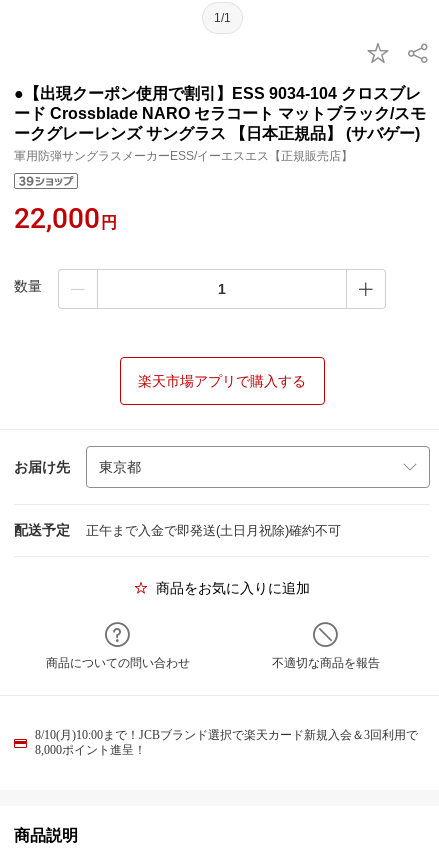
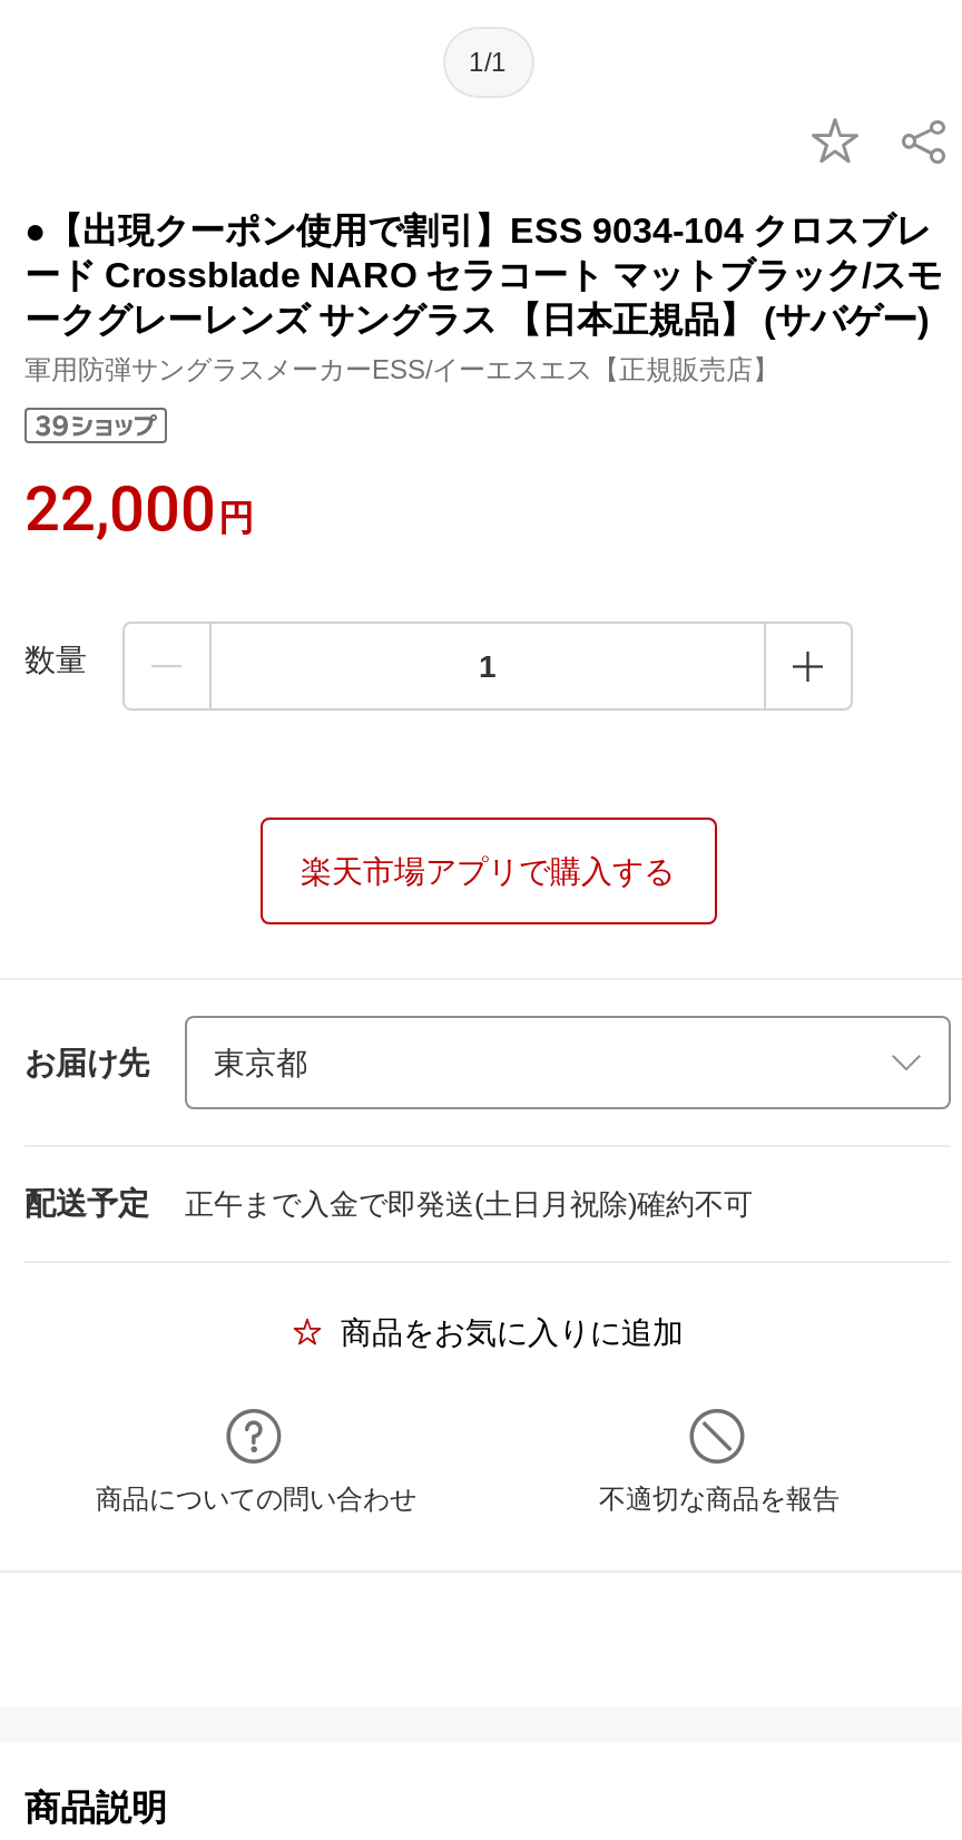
[35,728,418,757] 8/10(月)10:00まで！JCBブランド選択で楽天カード新規入会＆3回利用で | 8,000ポイント進呈！ -> none

